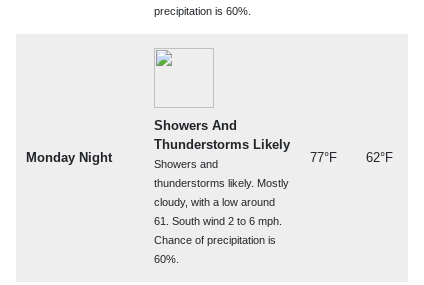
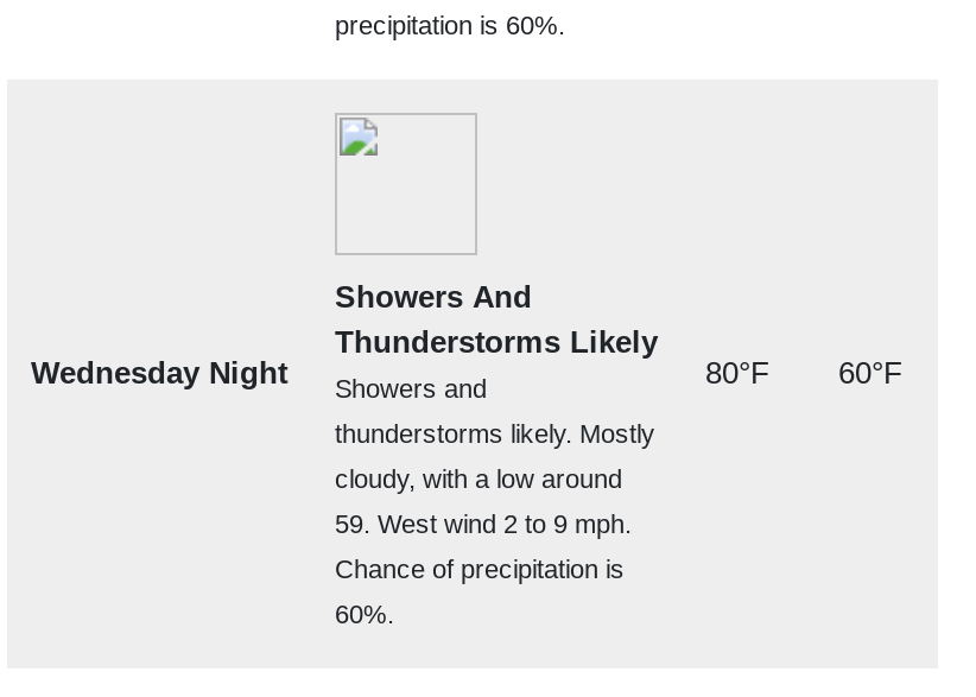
[26,150,112,165] Monday Night -> [31,355,287,391] Wednesday Night
[310,150,393,165] 77°F | 62°F -> [705,355,902,391] 80°F | 60°F
[154,215,282,227] 61. South wind 2 to 6 mph. -> [335,509,632,538] 59. West wind 2 to 9 mph.

